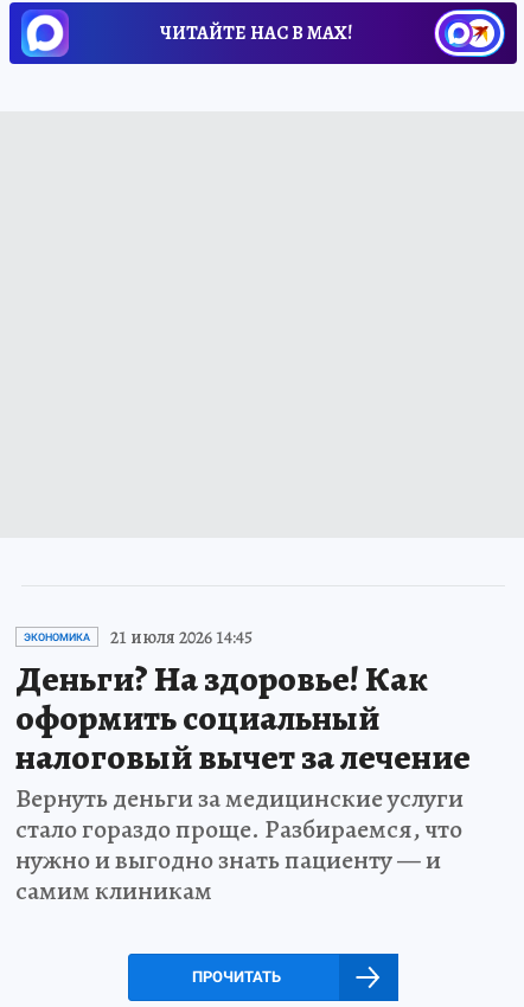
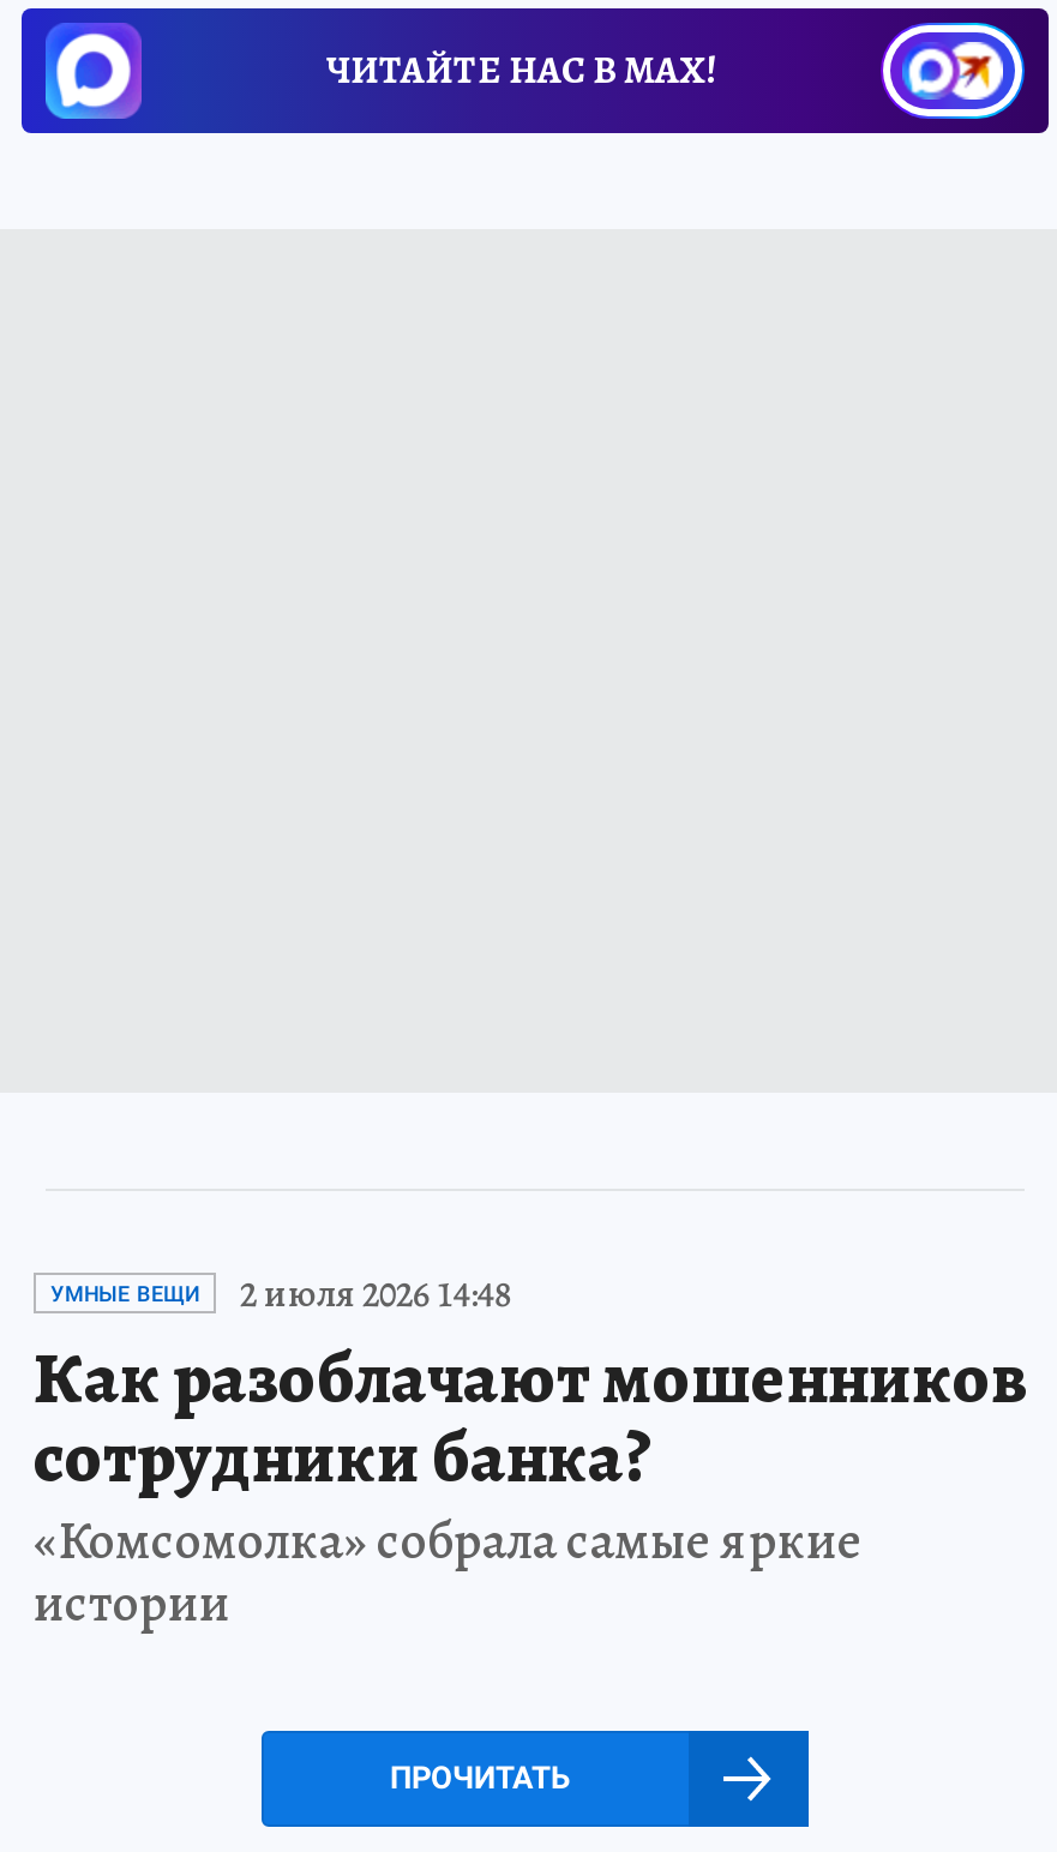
[15,624,471,908] ЭКОНОМИКА | 21 июля 2026 14:45 | Деньги? На здоровье! Как | оформить социальный | налоговый вычет за лечение | Вернуть деньги за медицинские услуги | стало гораздо проще. Разбираемся, что | нужно и выгодно знать пациенту — и | самим клиникам -> [34,1267,1029,1639] УМНЫЕ ВЕЩИ | 2 июля 2026 14:48 | Как разоблачают мошенников | сотрудники банка? | «Комсомолка» собрала самые яркие | истории

